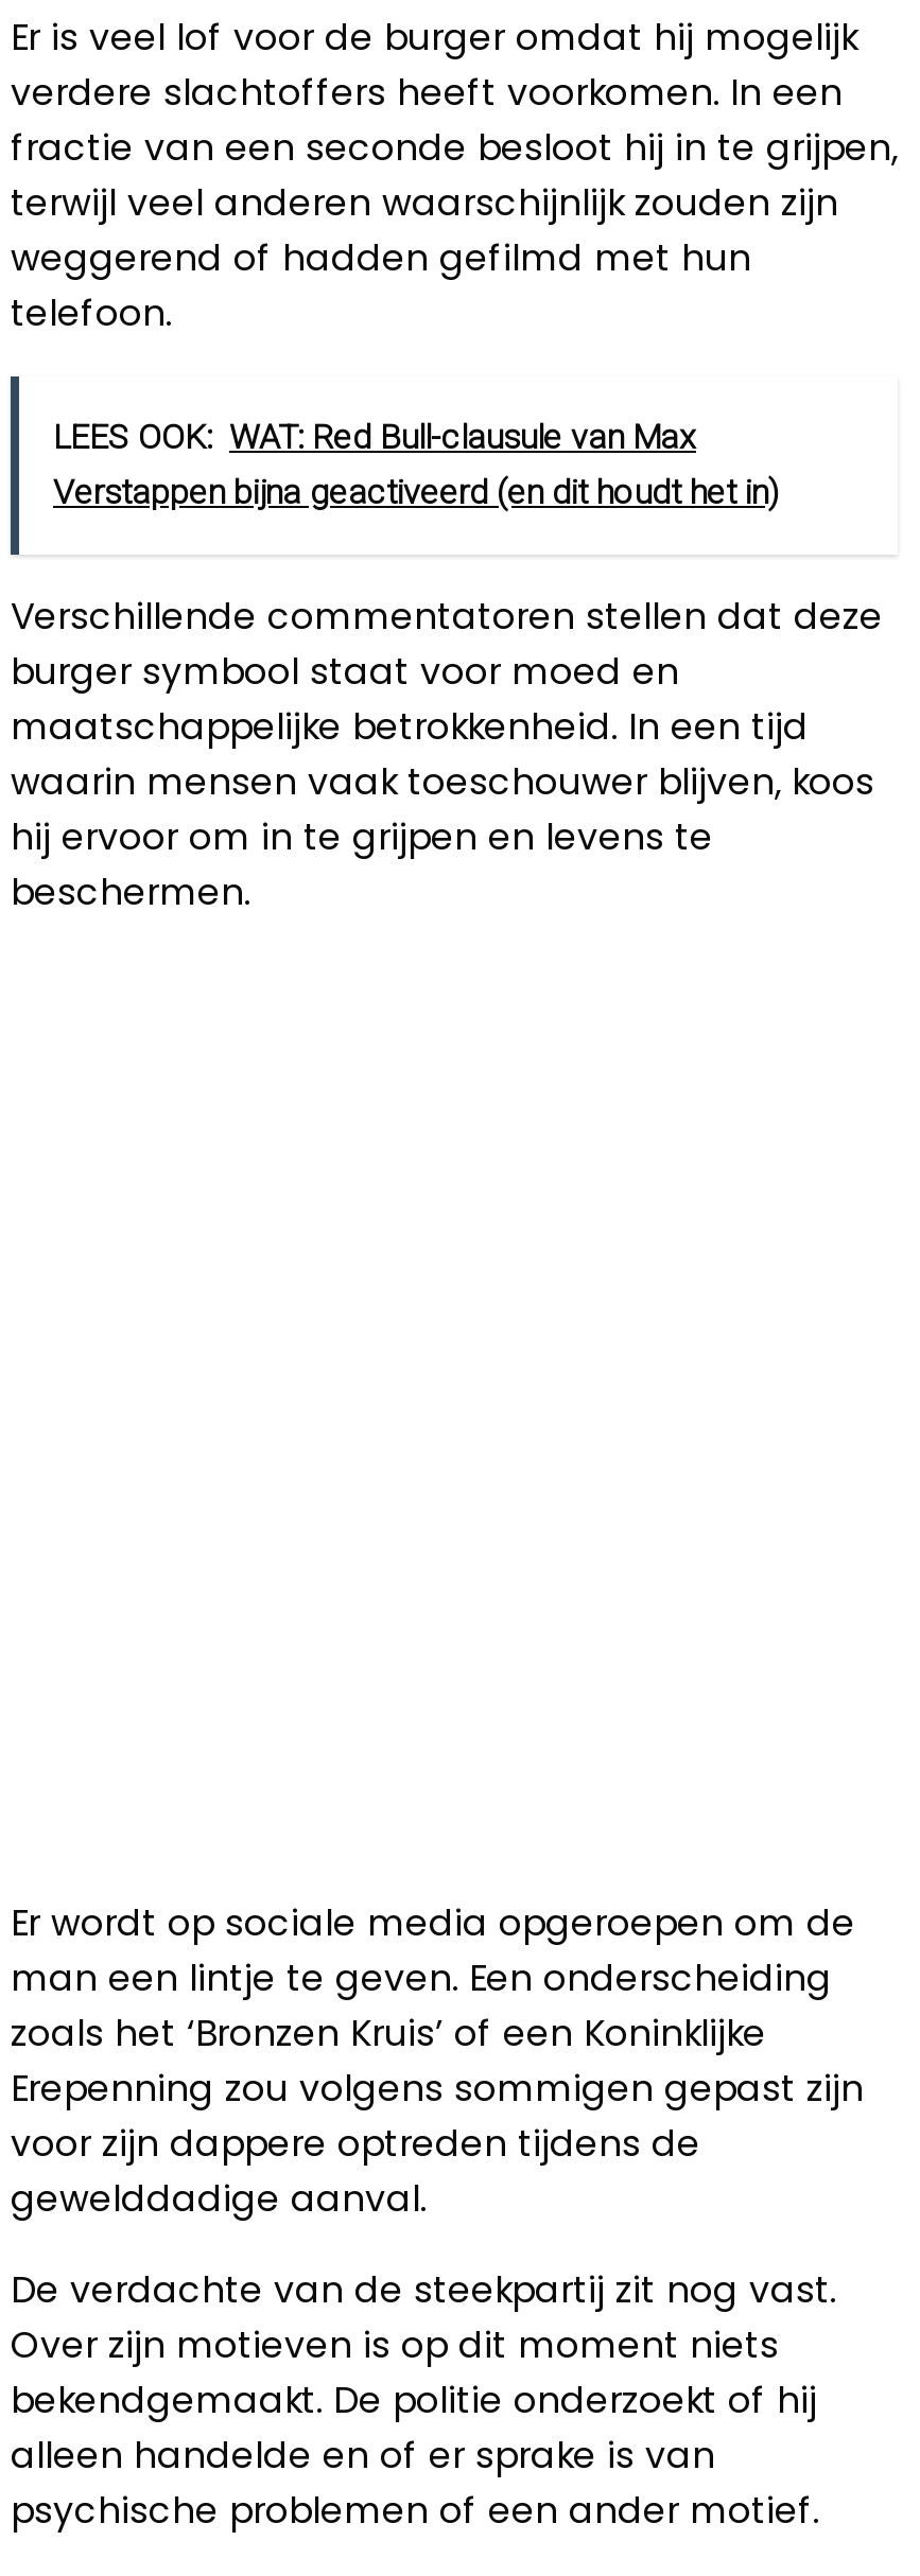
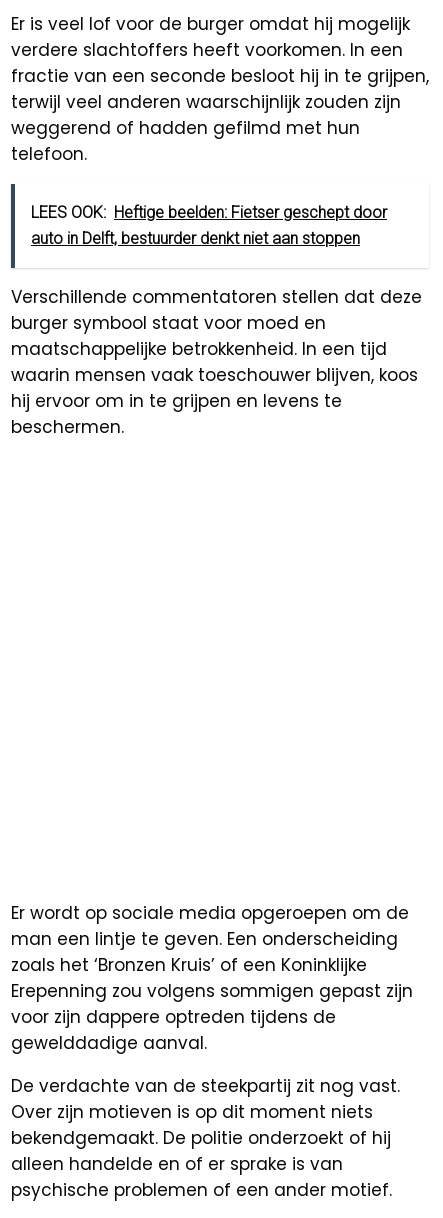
[53,416,779,511] LEES OOK: WAT: Red Bull-clausule van Max | Verstappen bijna geactiveerd (en dit houdt het in) -> [31,202,387,247] LEES OOK: Heftige beelden: Fietser geschept door | auto in Delft, bestuurder denkt niet aan stoppen

